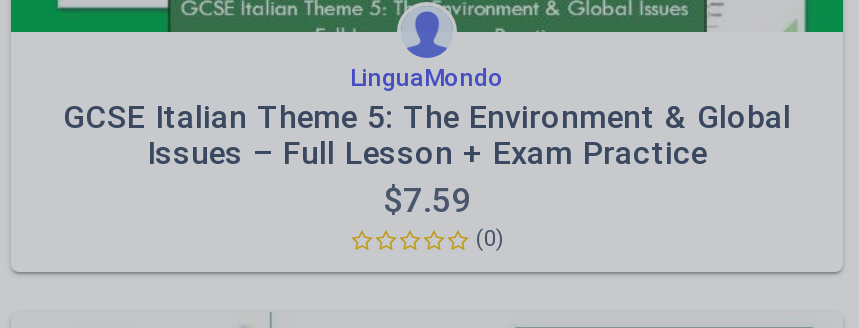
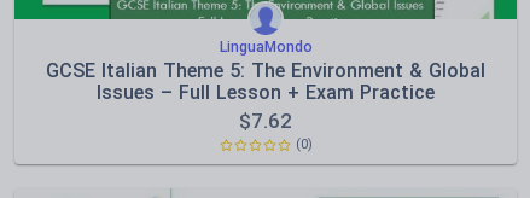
[383,180,471,220] $7.59 -> [239,109,292,133] $7.62

